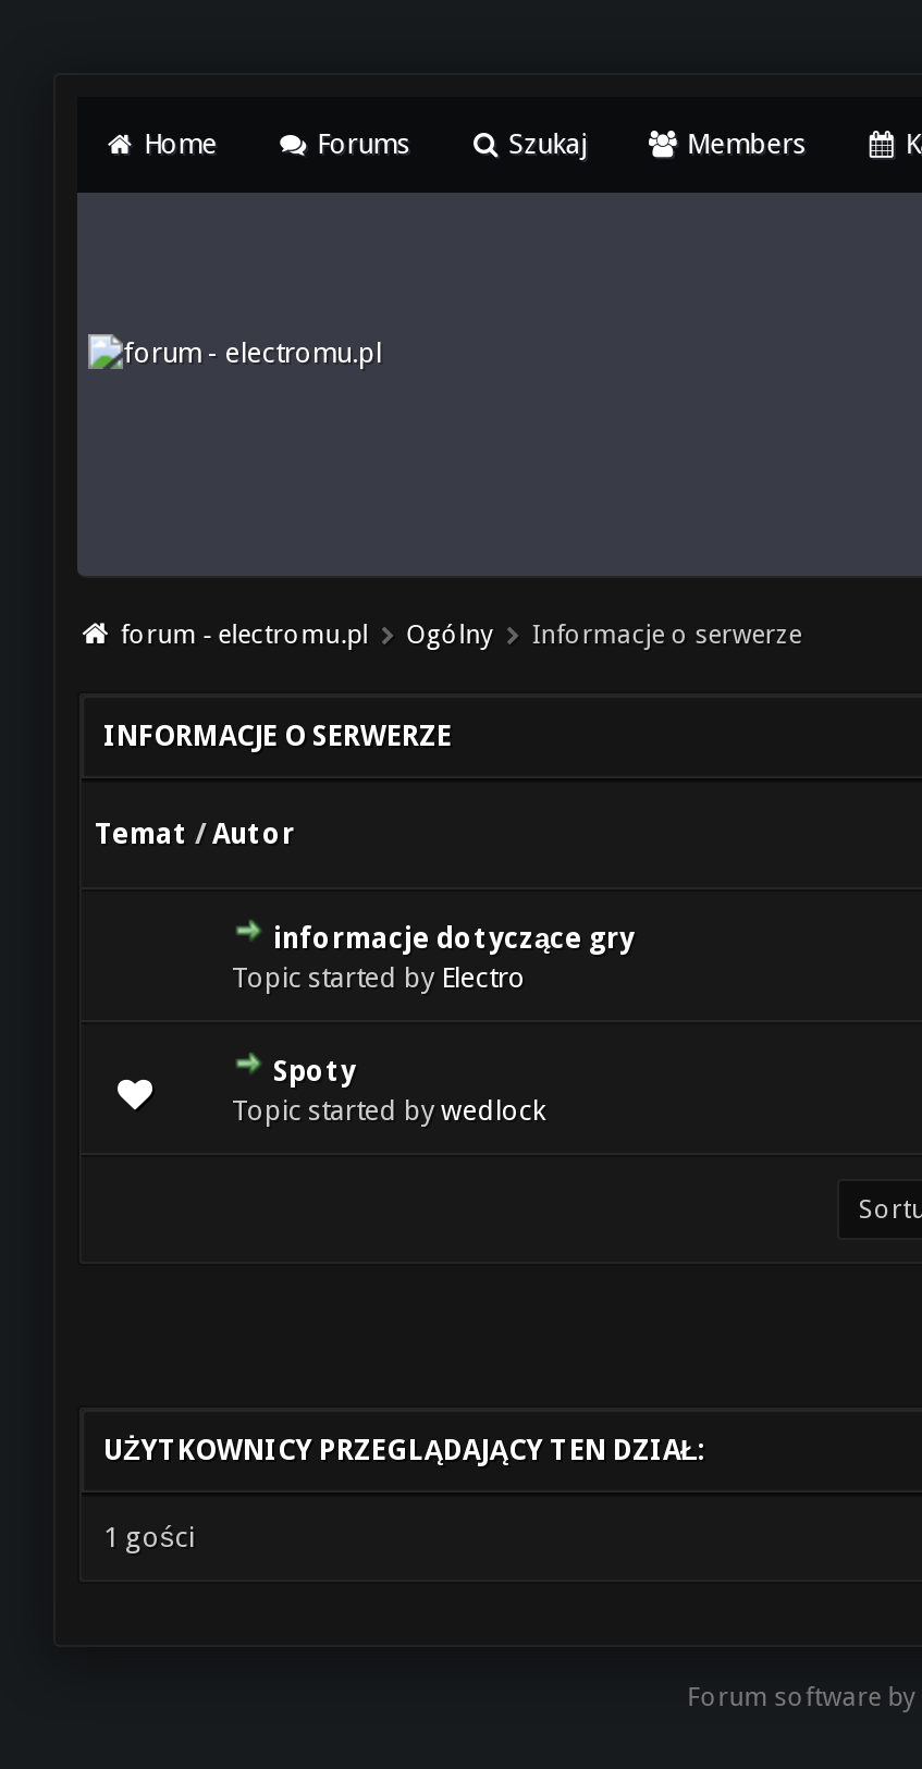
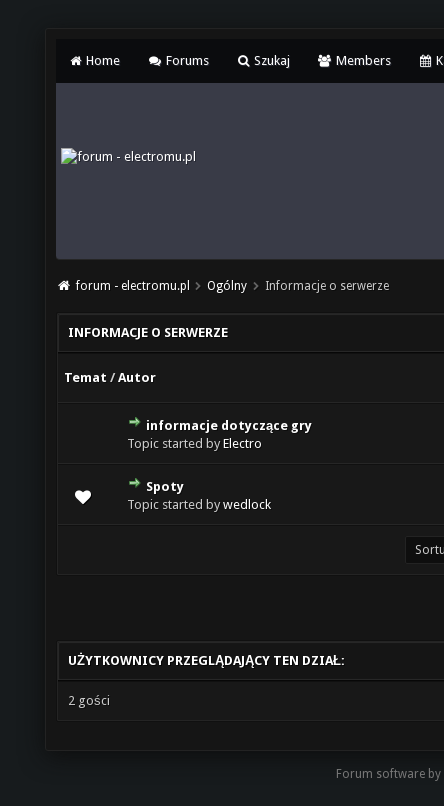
[103,1521,195,1553] 1 gości -> [68,693,110,708] 2 gości

